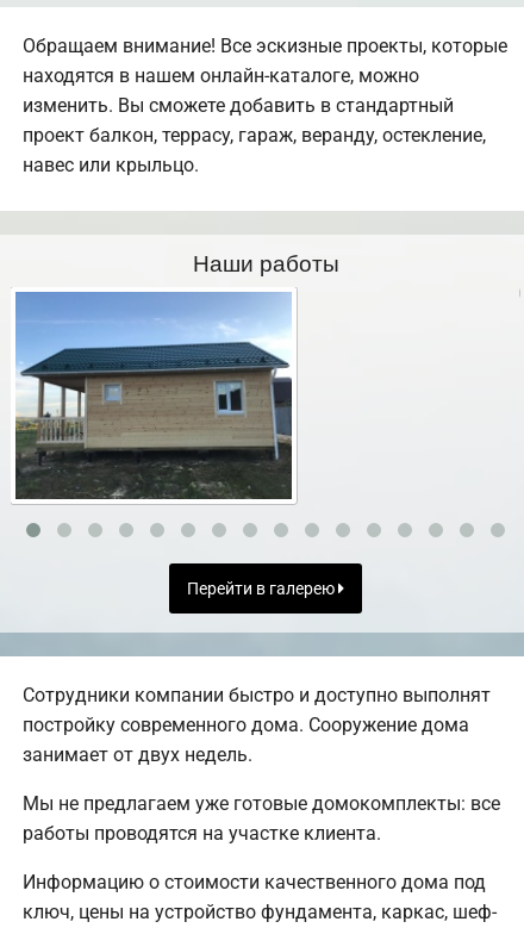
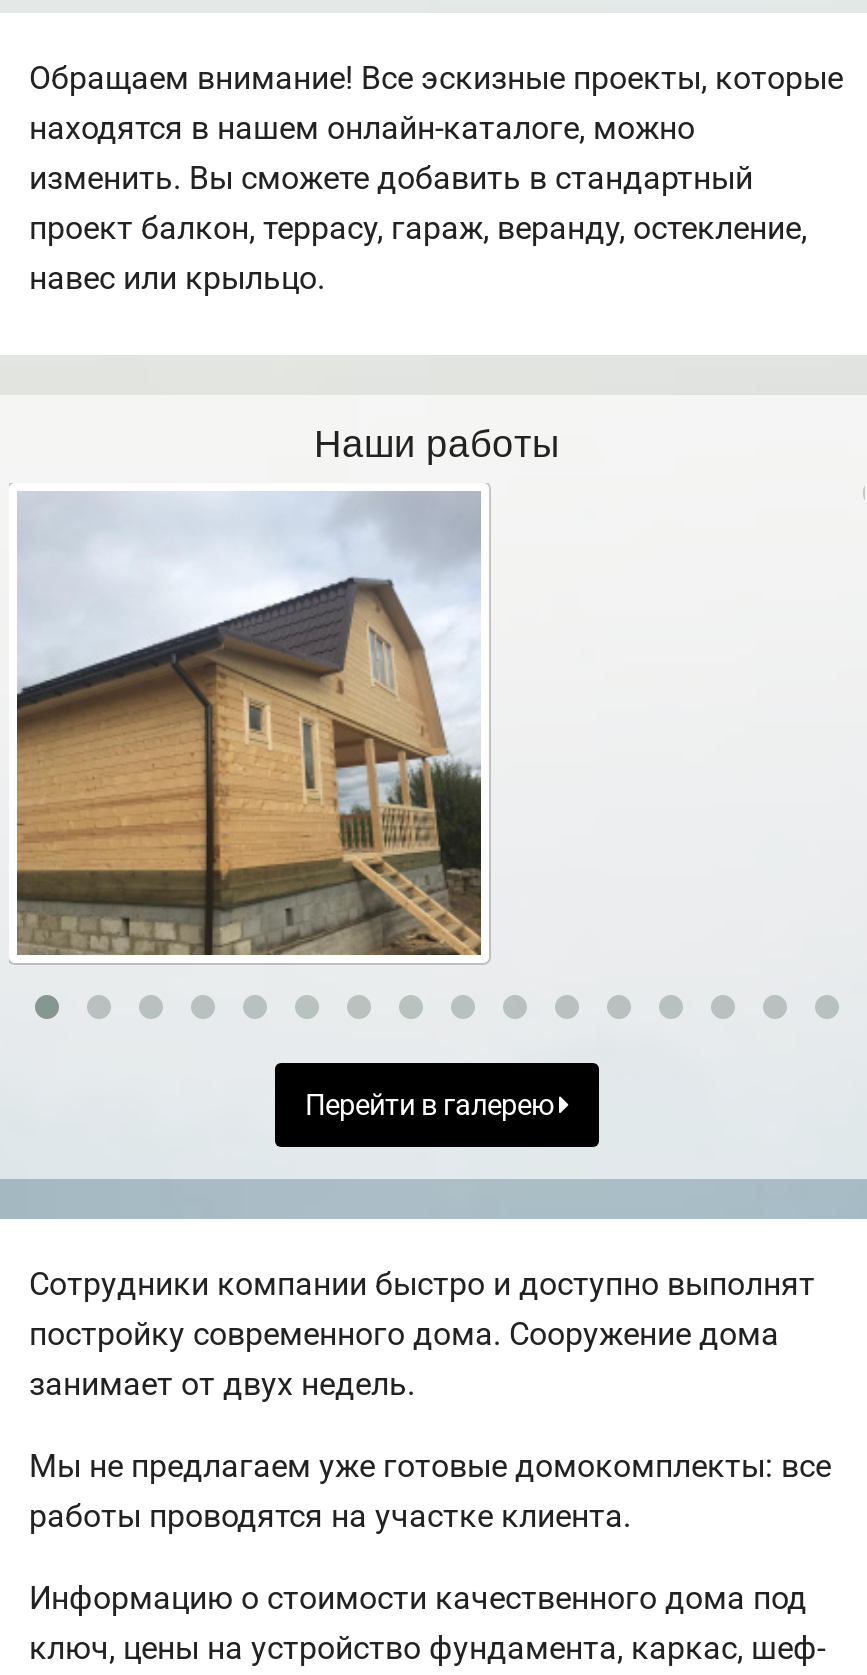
[14,292,292,500] [image] -> [15,493,481,957] [image]

